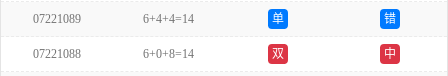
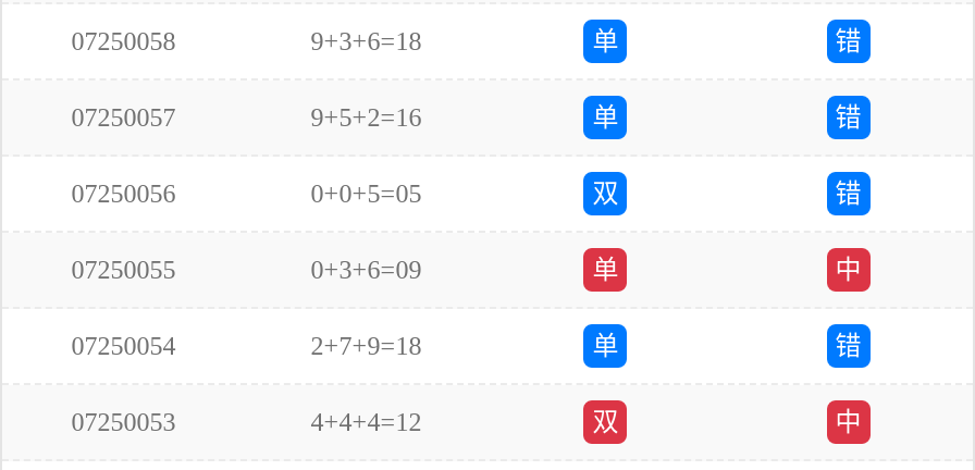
[33,12,81,26] 07221089 -> [71,26,176,57] 07250058
[143,12,194,26] 6+4+4=14 -> [311,26,422,57] 9+3+6=18
[33,47,194,61] 07221088 | 6+0+8=14 -> [71,102,861,437] 07250057 | 9+5+2=16 | 单 | 错 | 07250056 | 0+0+5=05 | 双 | 错 | 07250055 | 0+3+6=09 | 单 | 中 | 07250054 | 2+7+9=18 | 单 | 错 | 07250053 | 4+4+4=12

